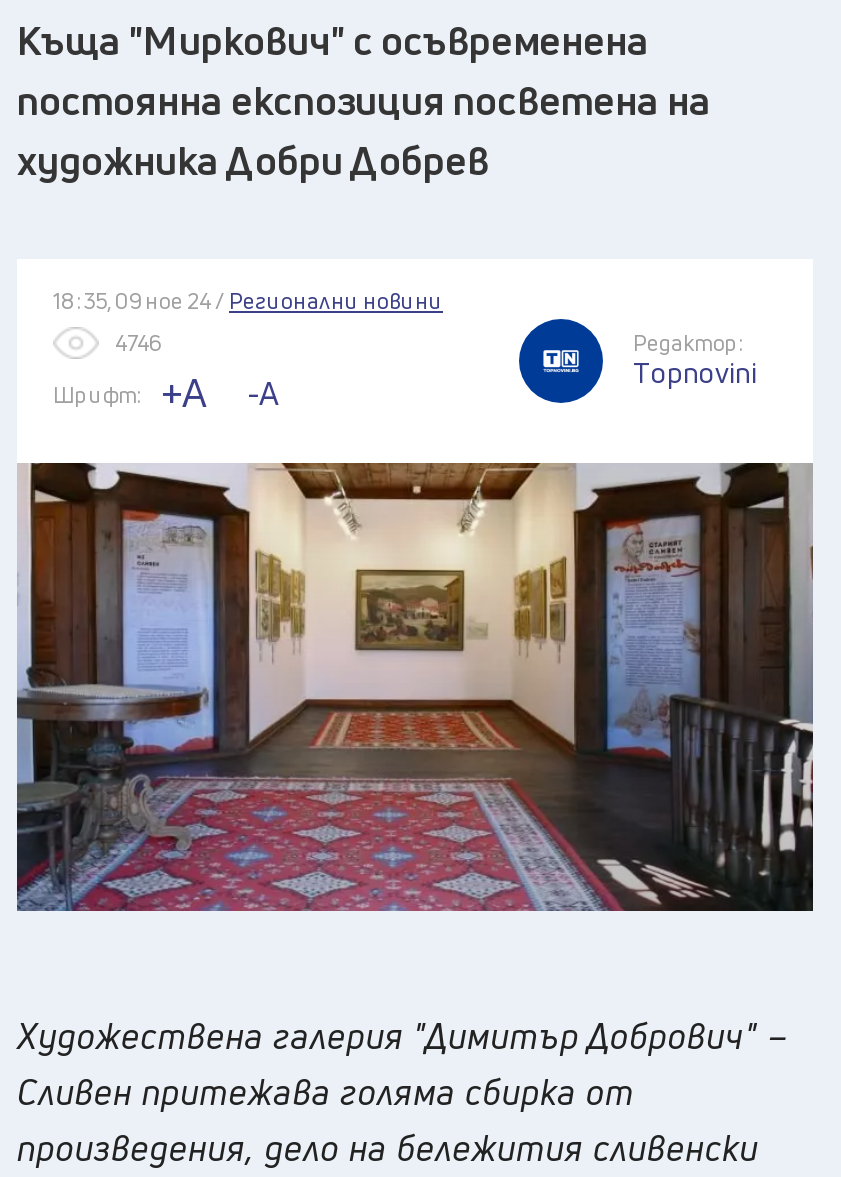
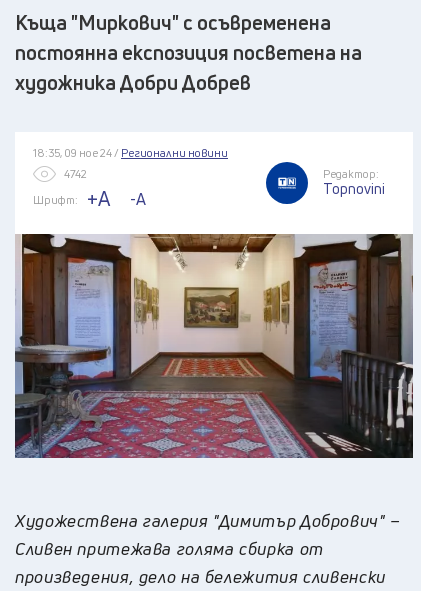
[115,327,161,357] 4746 -> [64,166,87,181] 4742

